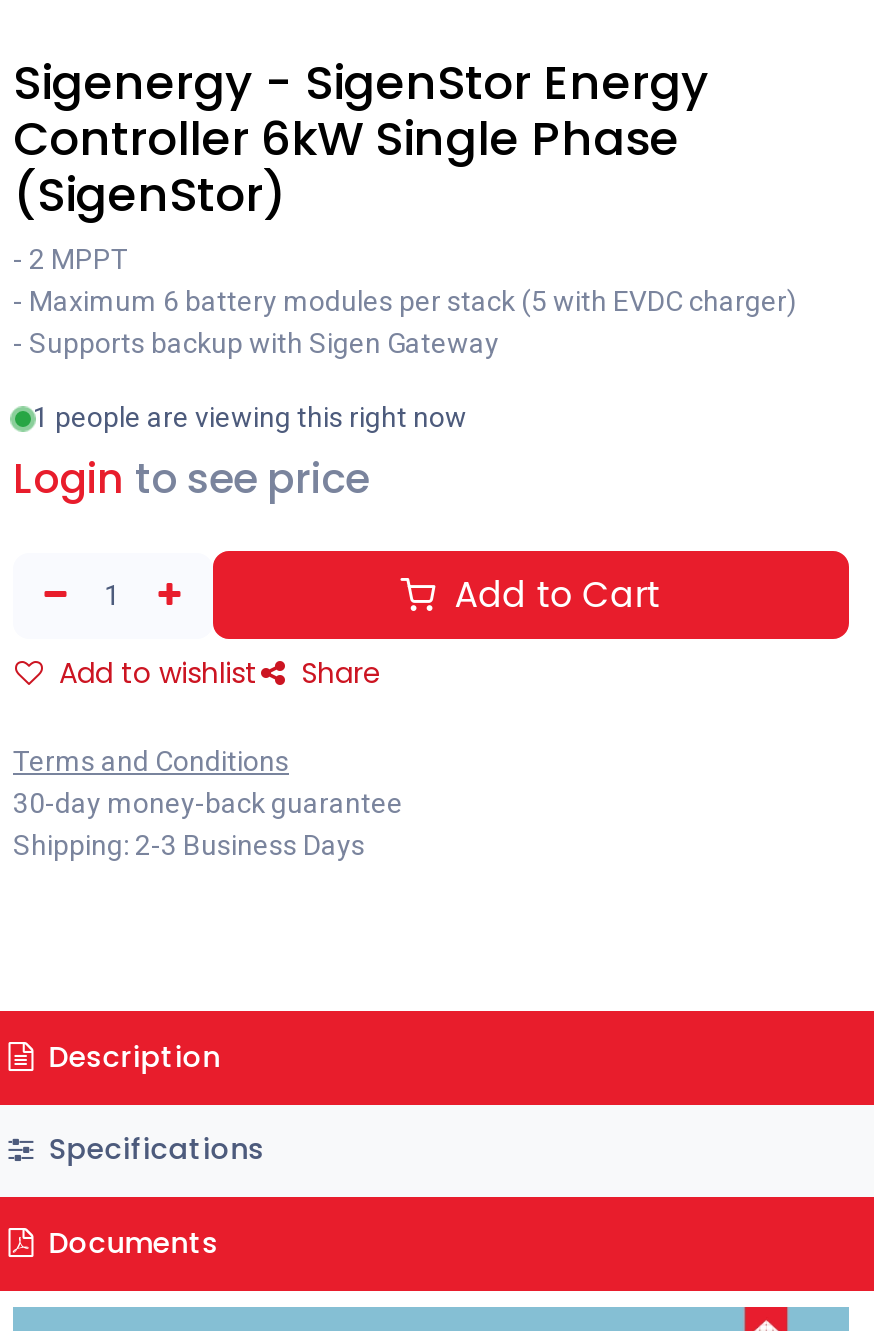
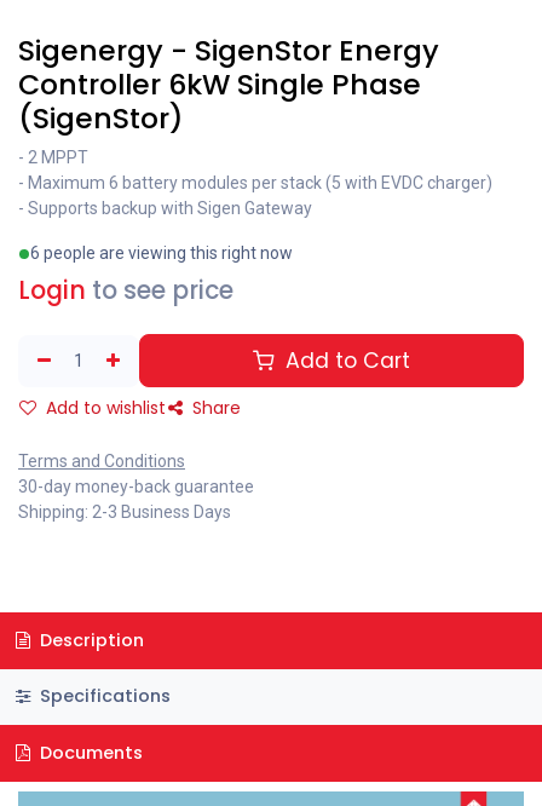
[33,401,467,433] 1 people are viewing this right now -> [30,243,293,263] 6 people are viewing this right now

